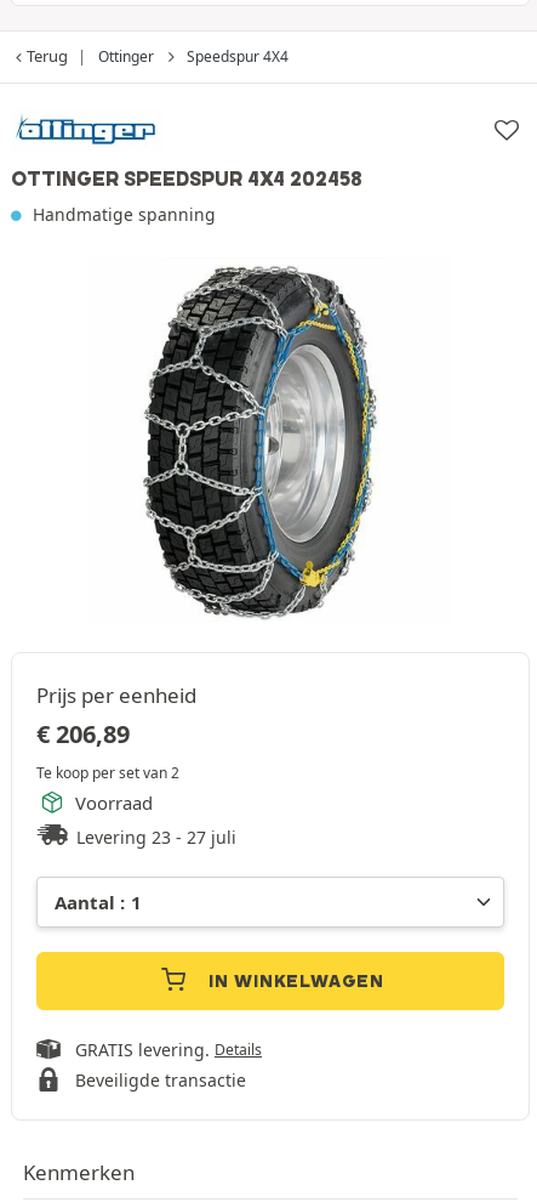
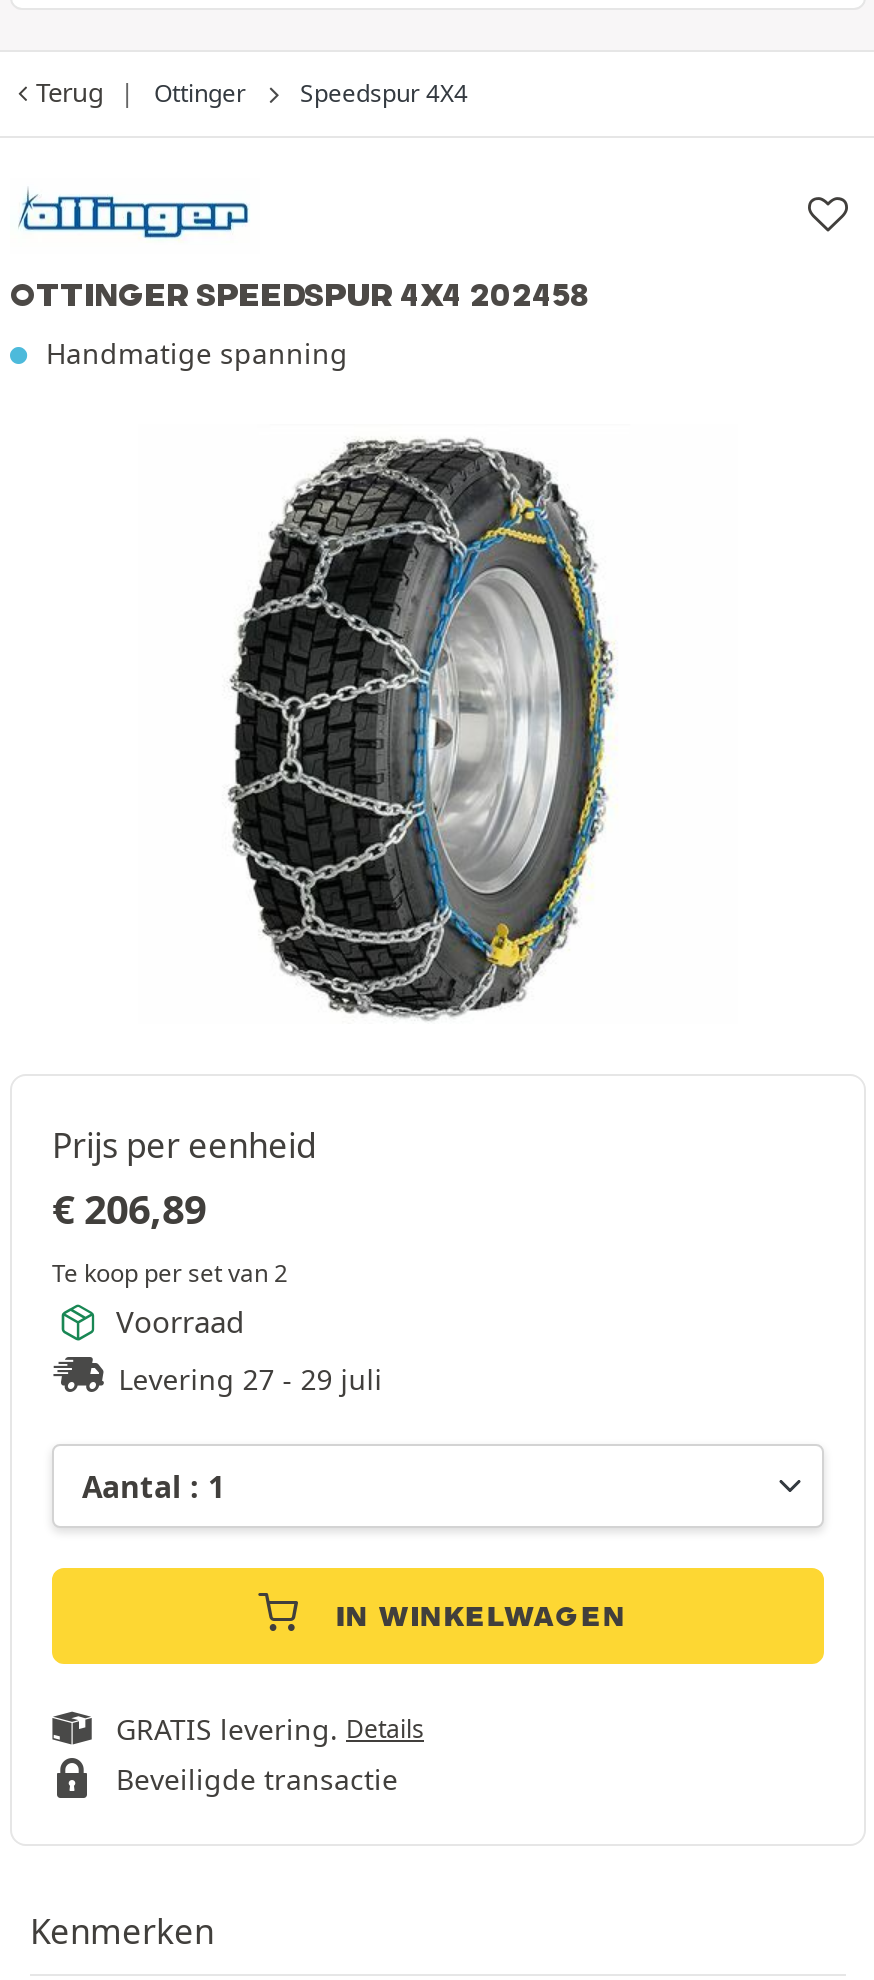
[77,825,237,848] Levering 23 - 27 juli -> [118,1359,382,1397] Levering 27 - 29 juli

